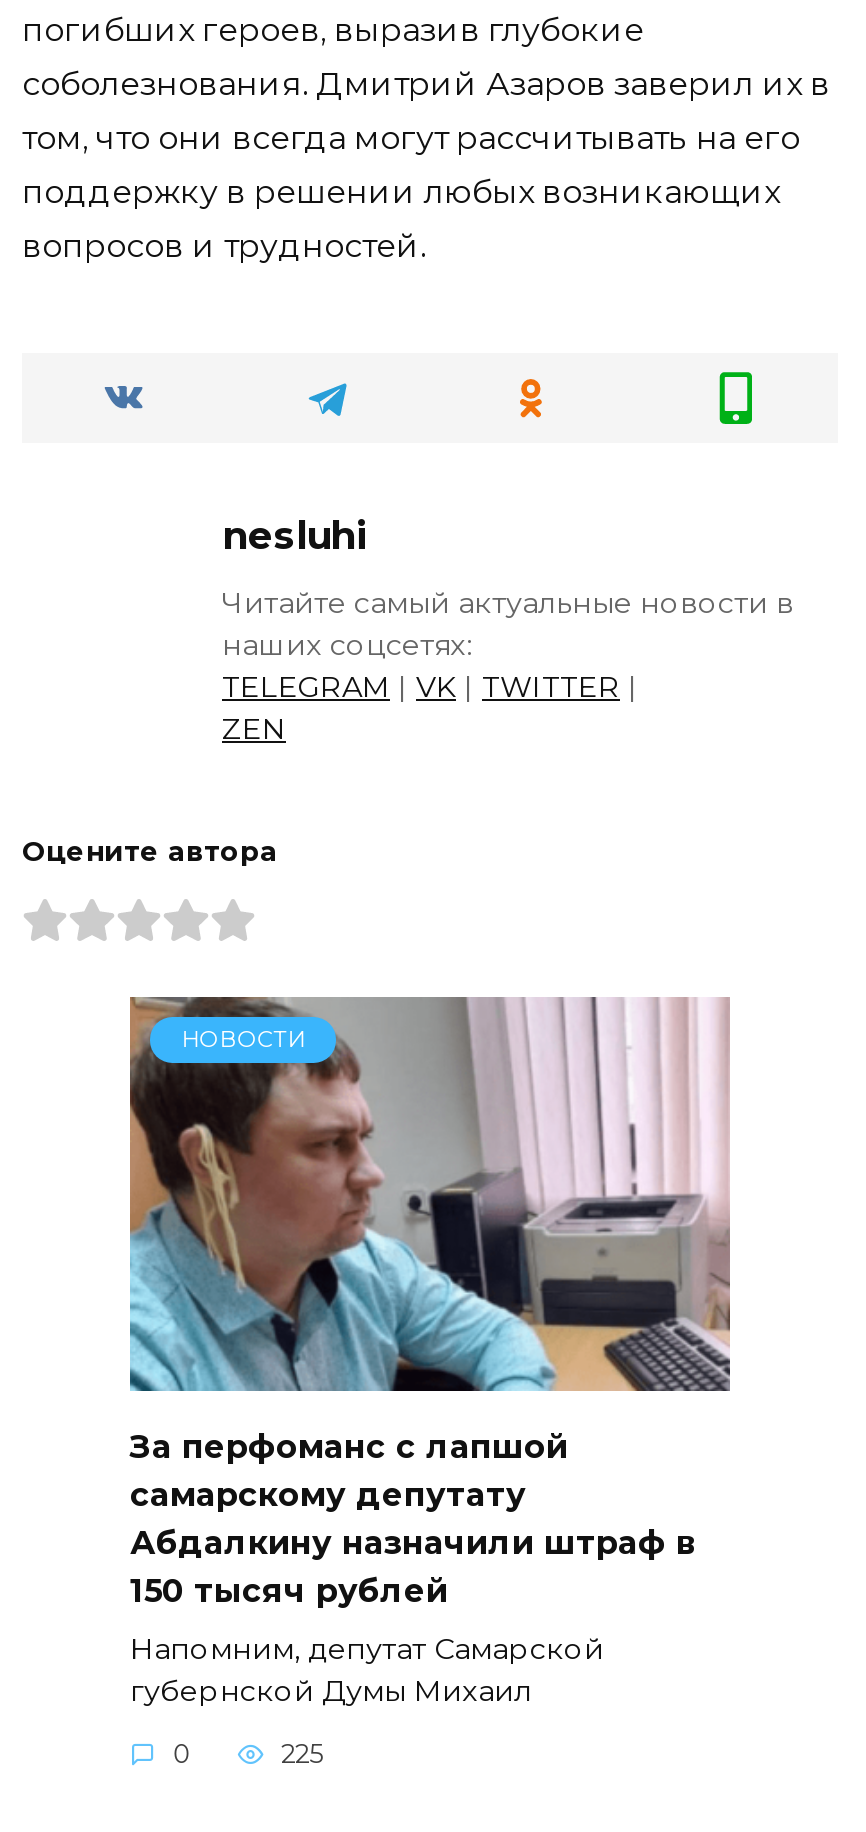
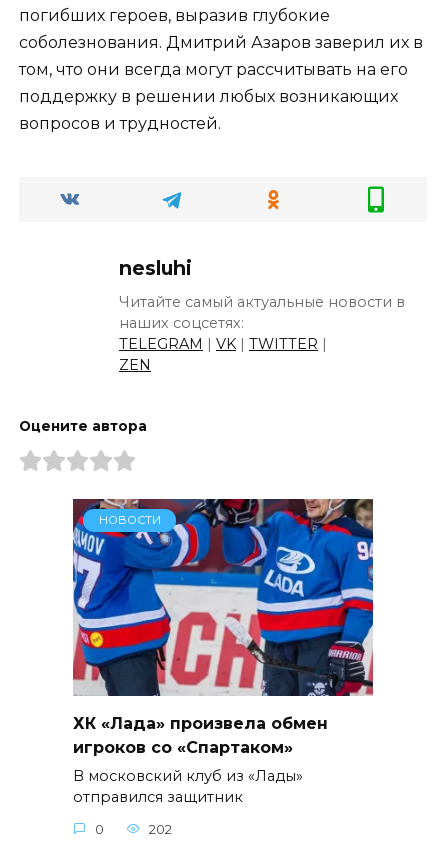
[128,996,730,1610] [image] | За перфоманс с лапшой | самарскому депутату | Абдалкину назначили штраф в | 150 тысяч рублей -> [72,498,374,757] [image] | ХК «Лада» произвела обмен | игроков со «Спартаком»
[130,1631,604,1709] Напомним, депутат Самарской | губернской Думы Михаил -> [73,767,303,806] В московский клуб из «Лады» | отправился защитник
[281,1740,323,1770] 225 -> [148,822,171,837] 202

